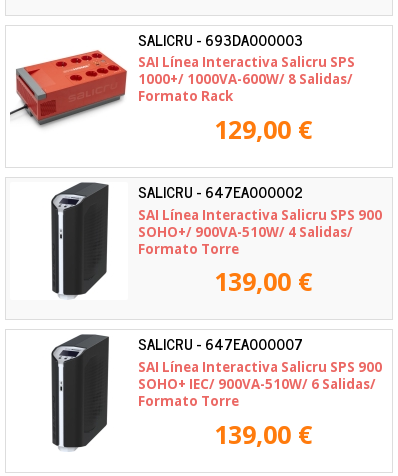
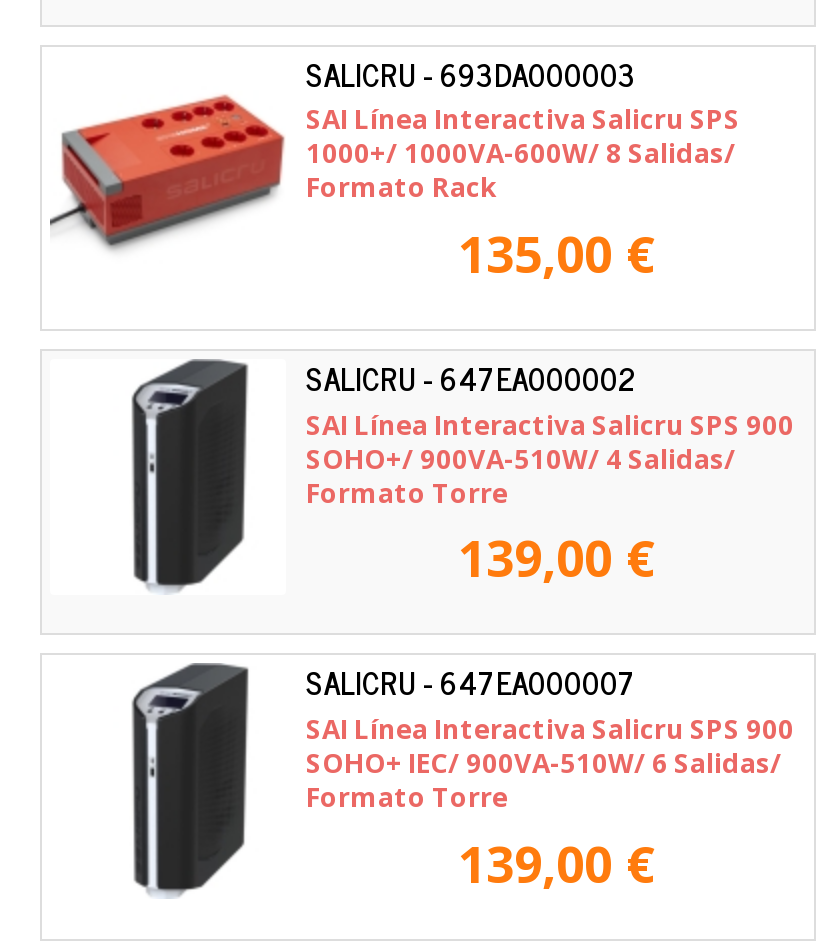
[214,112,312,146] 129,00 € -> [458,219,654,287] 135,00 €

